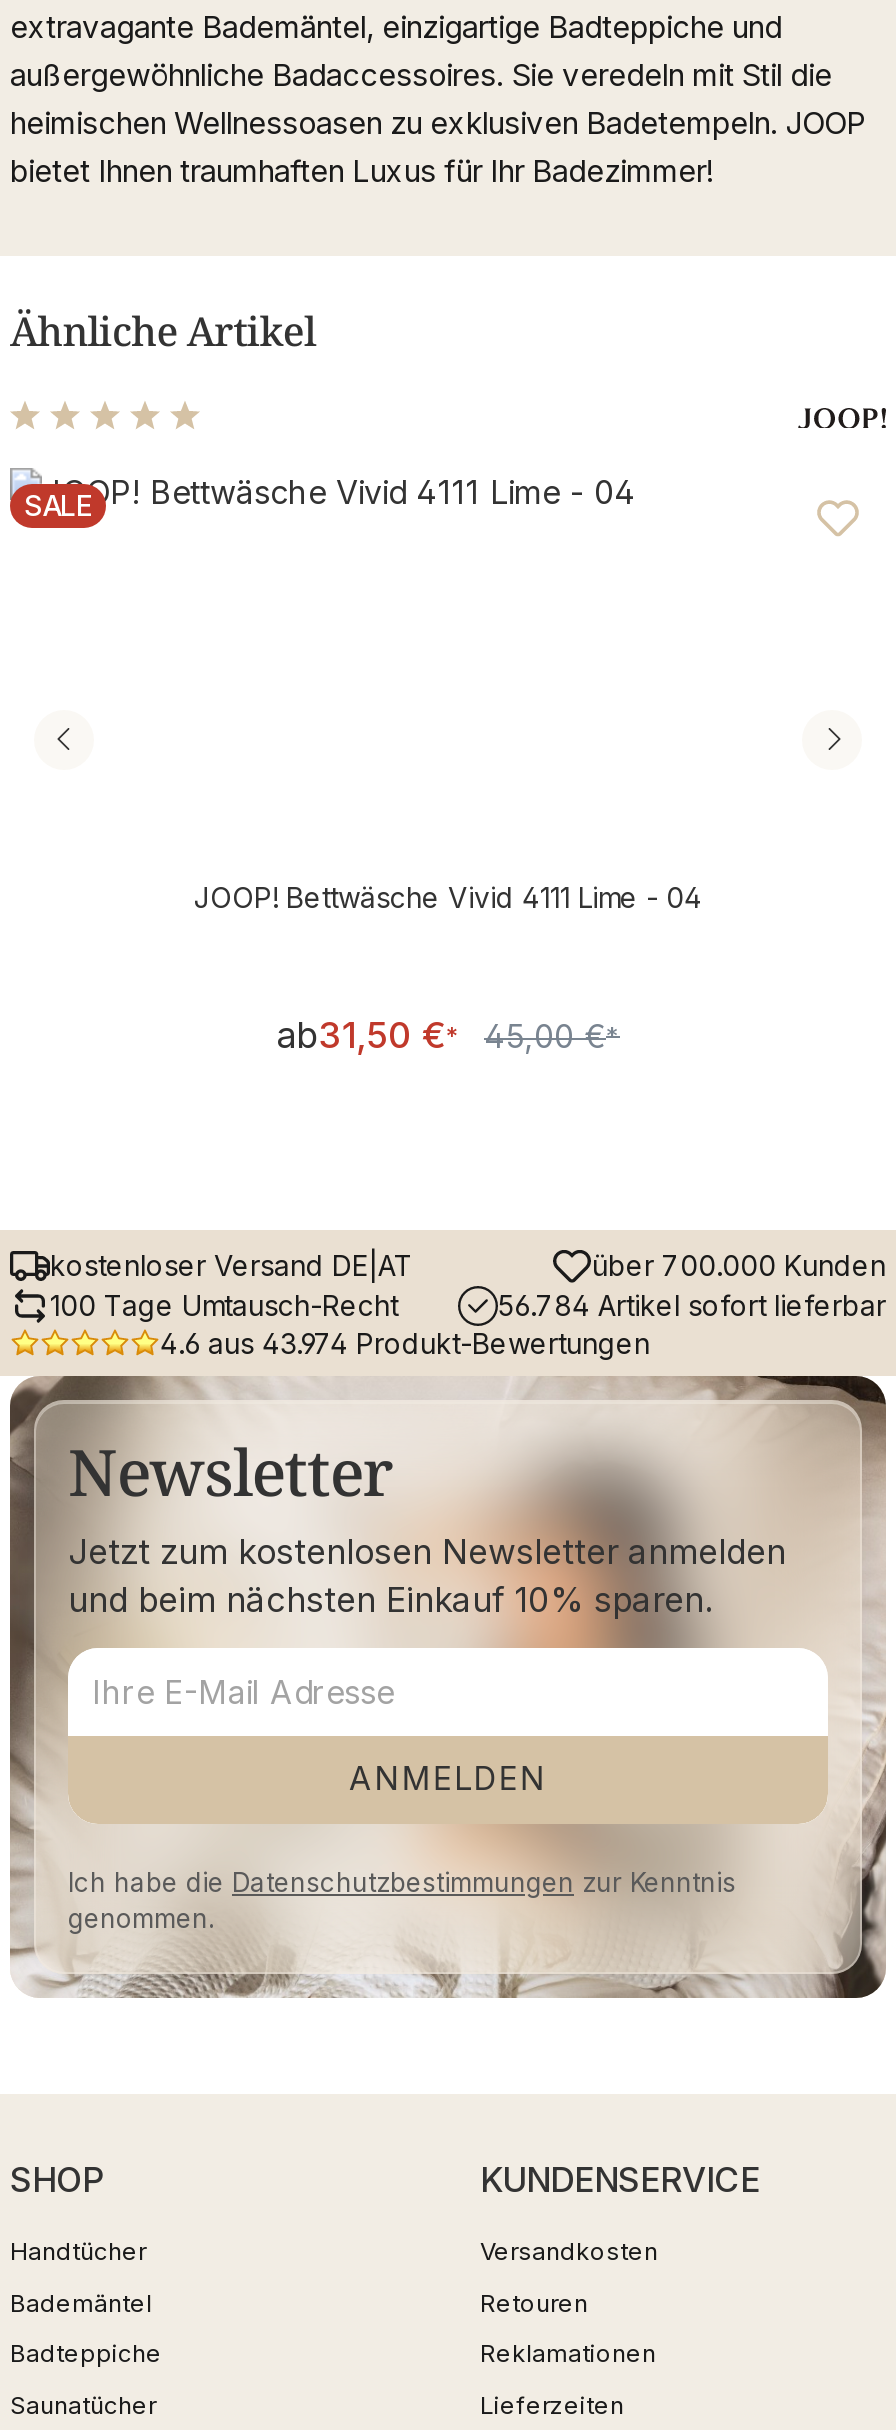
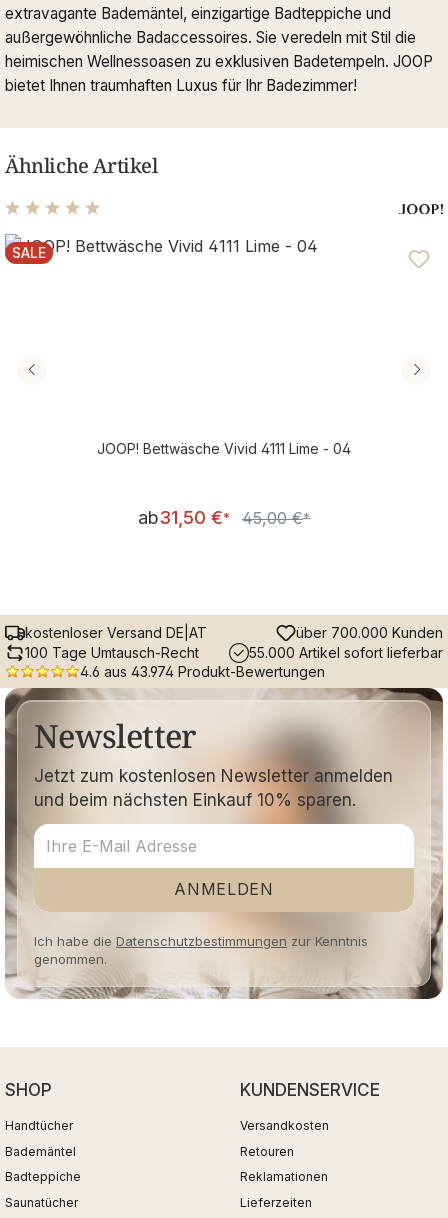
[498,1288,886,1322] 56.784 Artikel sofort lieferbar -> [249,644,443,661] 55.000 Artikel sofort lieferbar

